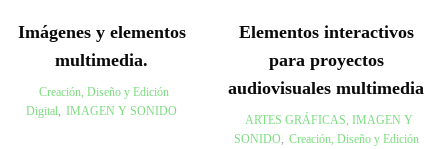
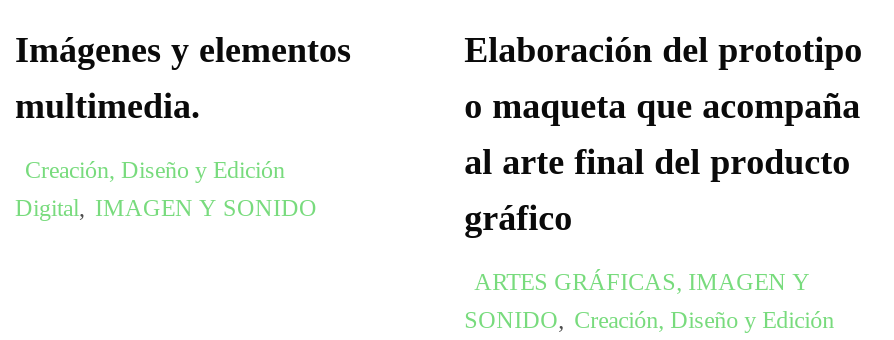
[228,22,424,98] Elementos interactivos | para proyectos | audiovisuales multimedia -> [464,30,862,238] Elaboración del prototipo | o maqueta que acompaña | al arte final del producto | gráfico

